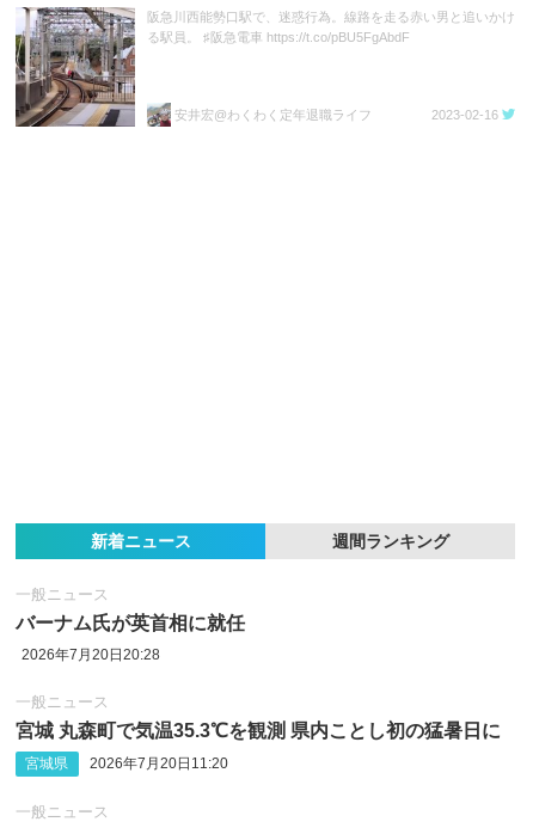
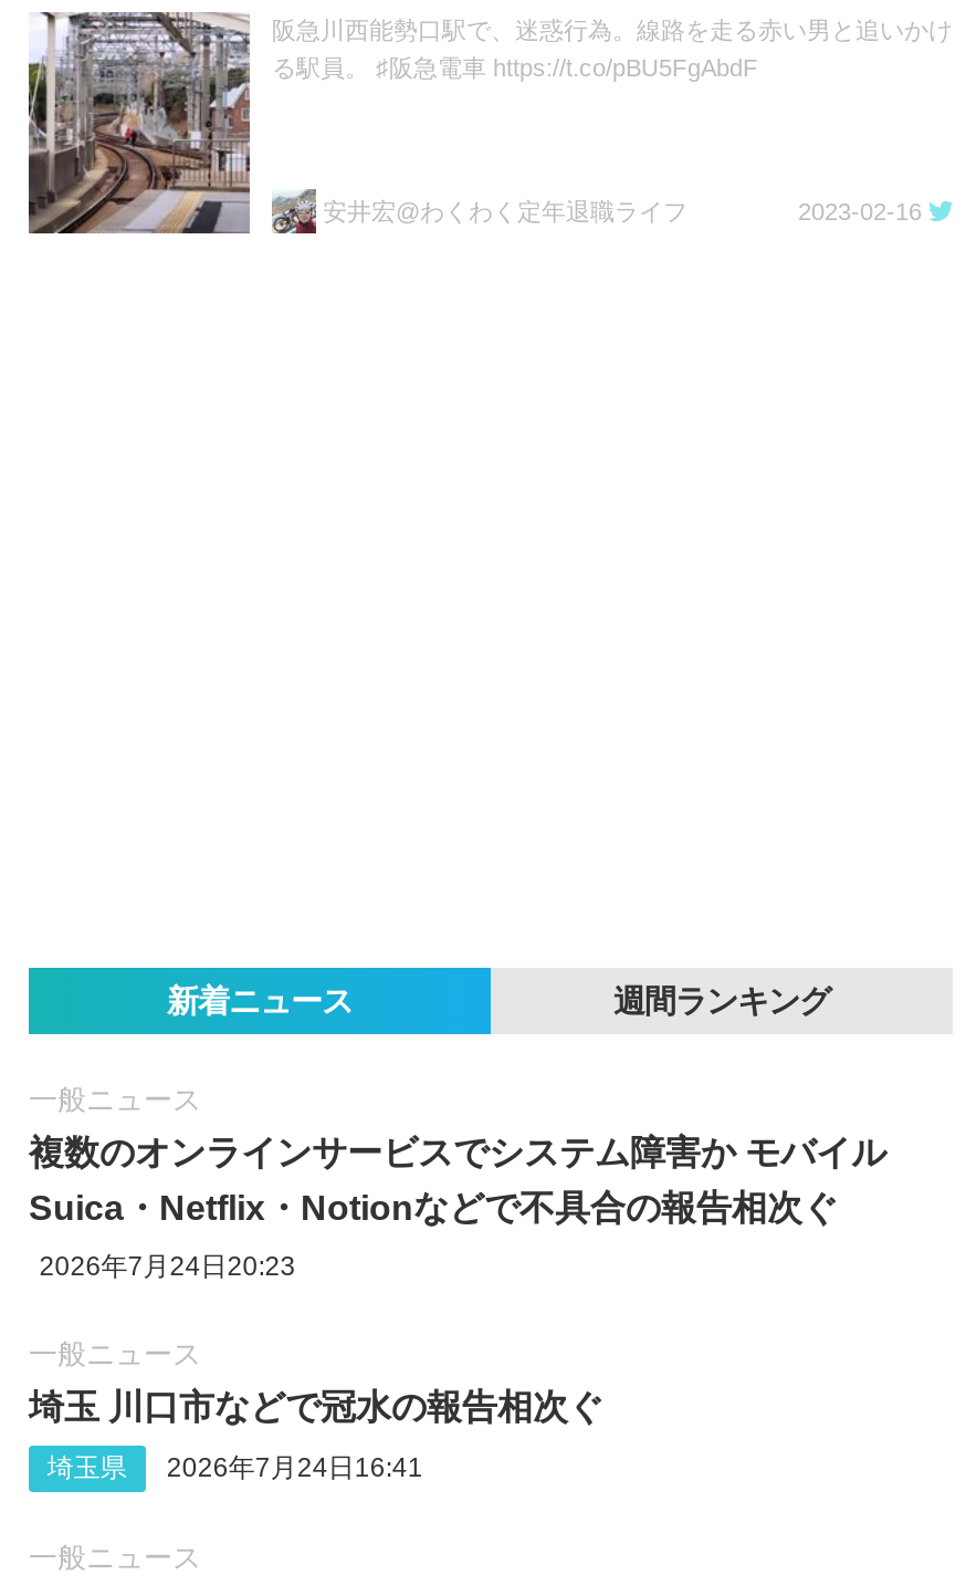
[16,613,245,663] バーナム氏が英首相に就任 | 2026年7月20日20:28 -> [29,1134,886,1282] 複数のオンラインサービスでシステム障害か モバイル | Suica・Netflix・Notionなどで不具合の報告相次ぐ | 2026年7月24日20:23
[16,720,501,741] 宮城 丸森町で気温35.3℃を観測 県内ことし初の猛暑日に -> [29,1388,603,1426] 埼玉 川口市などで冠水の報告相次ぐ
[26,755,229,772] 宮城県 | 2026年7月20日11:20 -> [47,1452,423,1483] 埼玉県 | 2026年7月24日16:41

